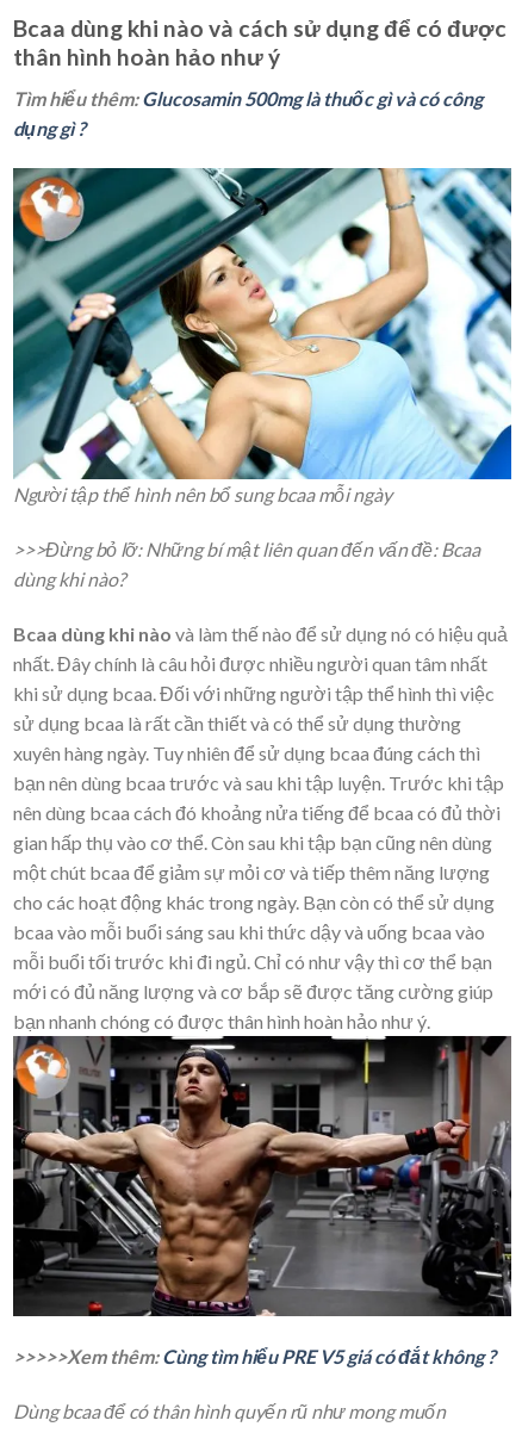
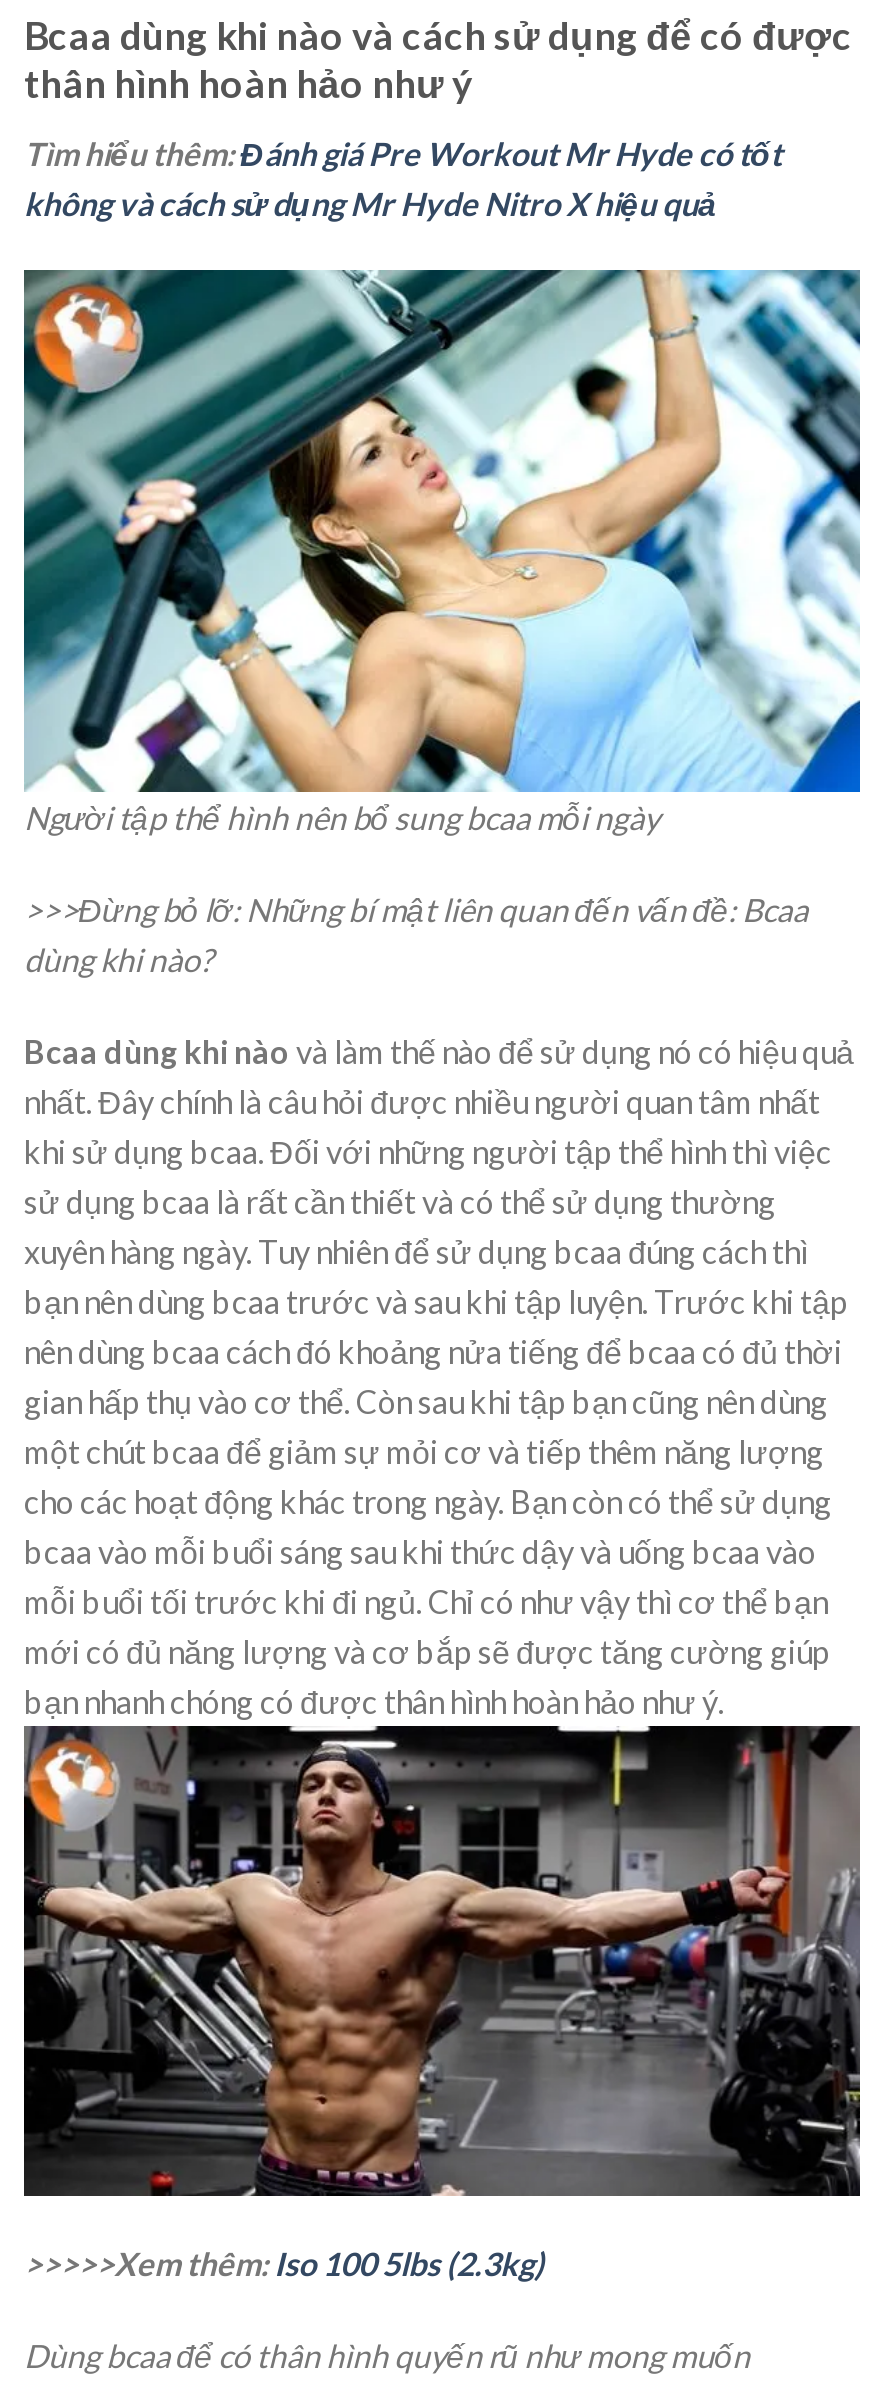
[13,87,483,139] Tìm hiểu thêm:Glucosamin 500mg là thuốc gì và có công | dụng gì ? -> [24,134,782,222] Tìm hiểu thêm:Đánh giá Pre Workout Mr Hyde có tốt | không và cách sử dụng Mr Hyde Nitro X hiệu quả
[13,1345,496,1367] >>>>>Xem thêm: Cùng tìm hiểu PRE V5 giá có đắt không ? -> [24,2244,544,2282] >>>>>Xem thêm: Iso 100 5lbs (2.3kg)

